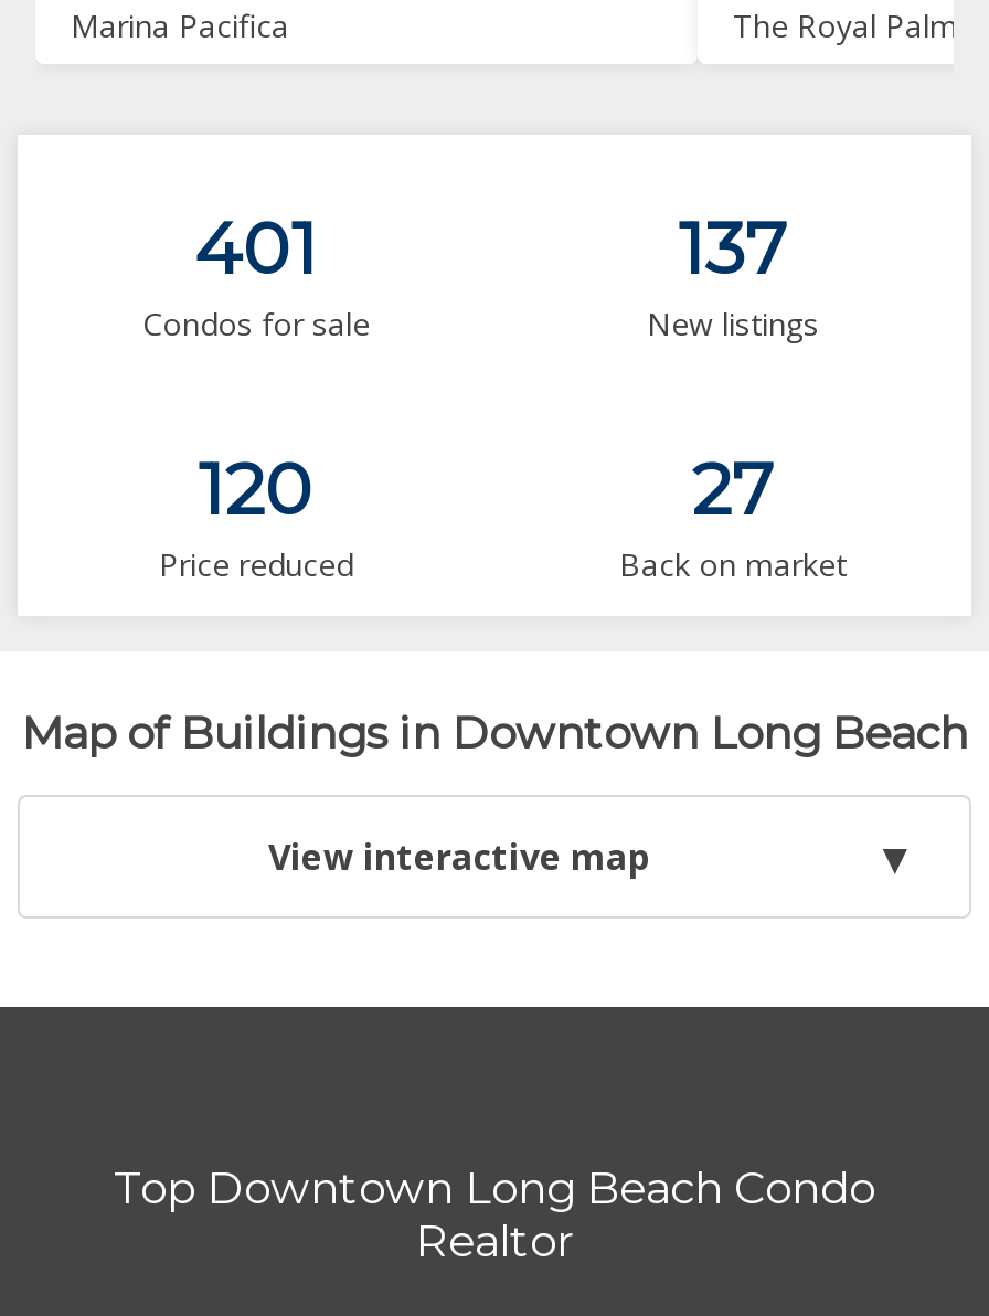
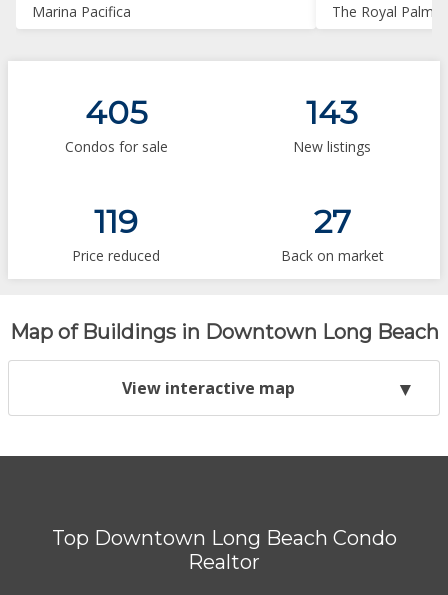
[194,205,318,291] 401 -> [84,93,147,132] 405
[679,205,787,291] 137 -> [306,93,358,132] 143
[199,446,313,532] 120 -> [94,202,138,241] 119

